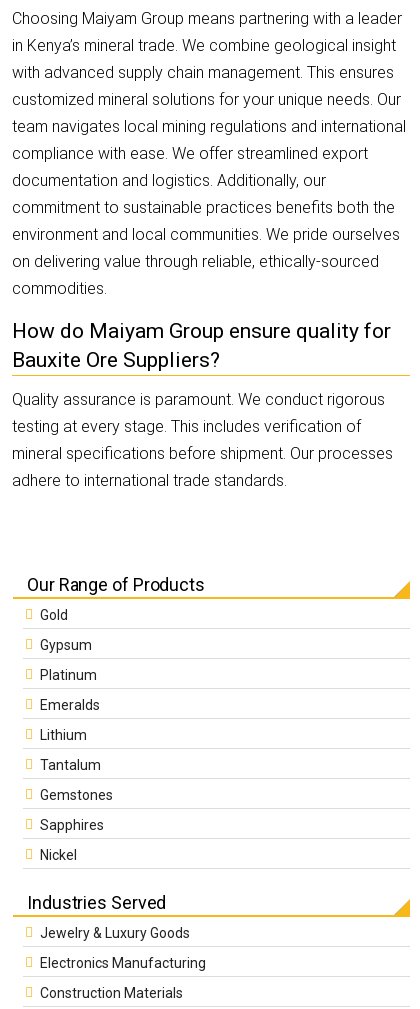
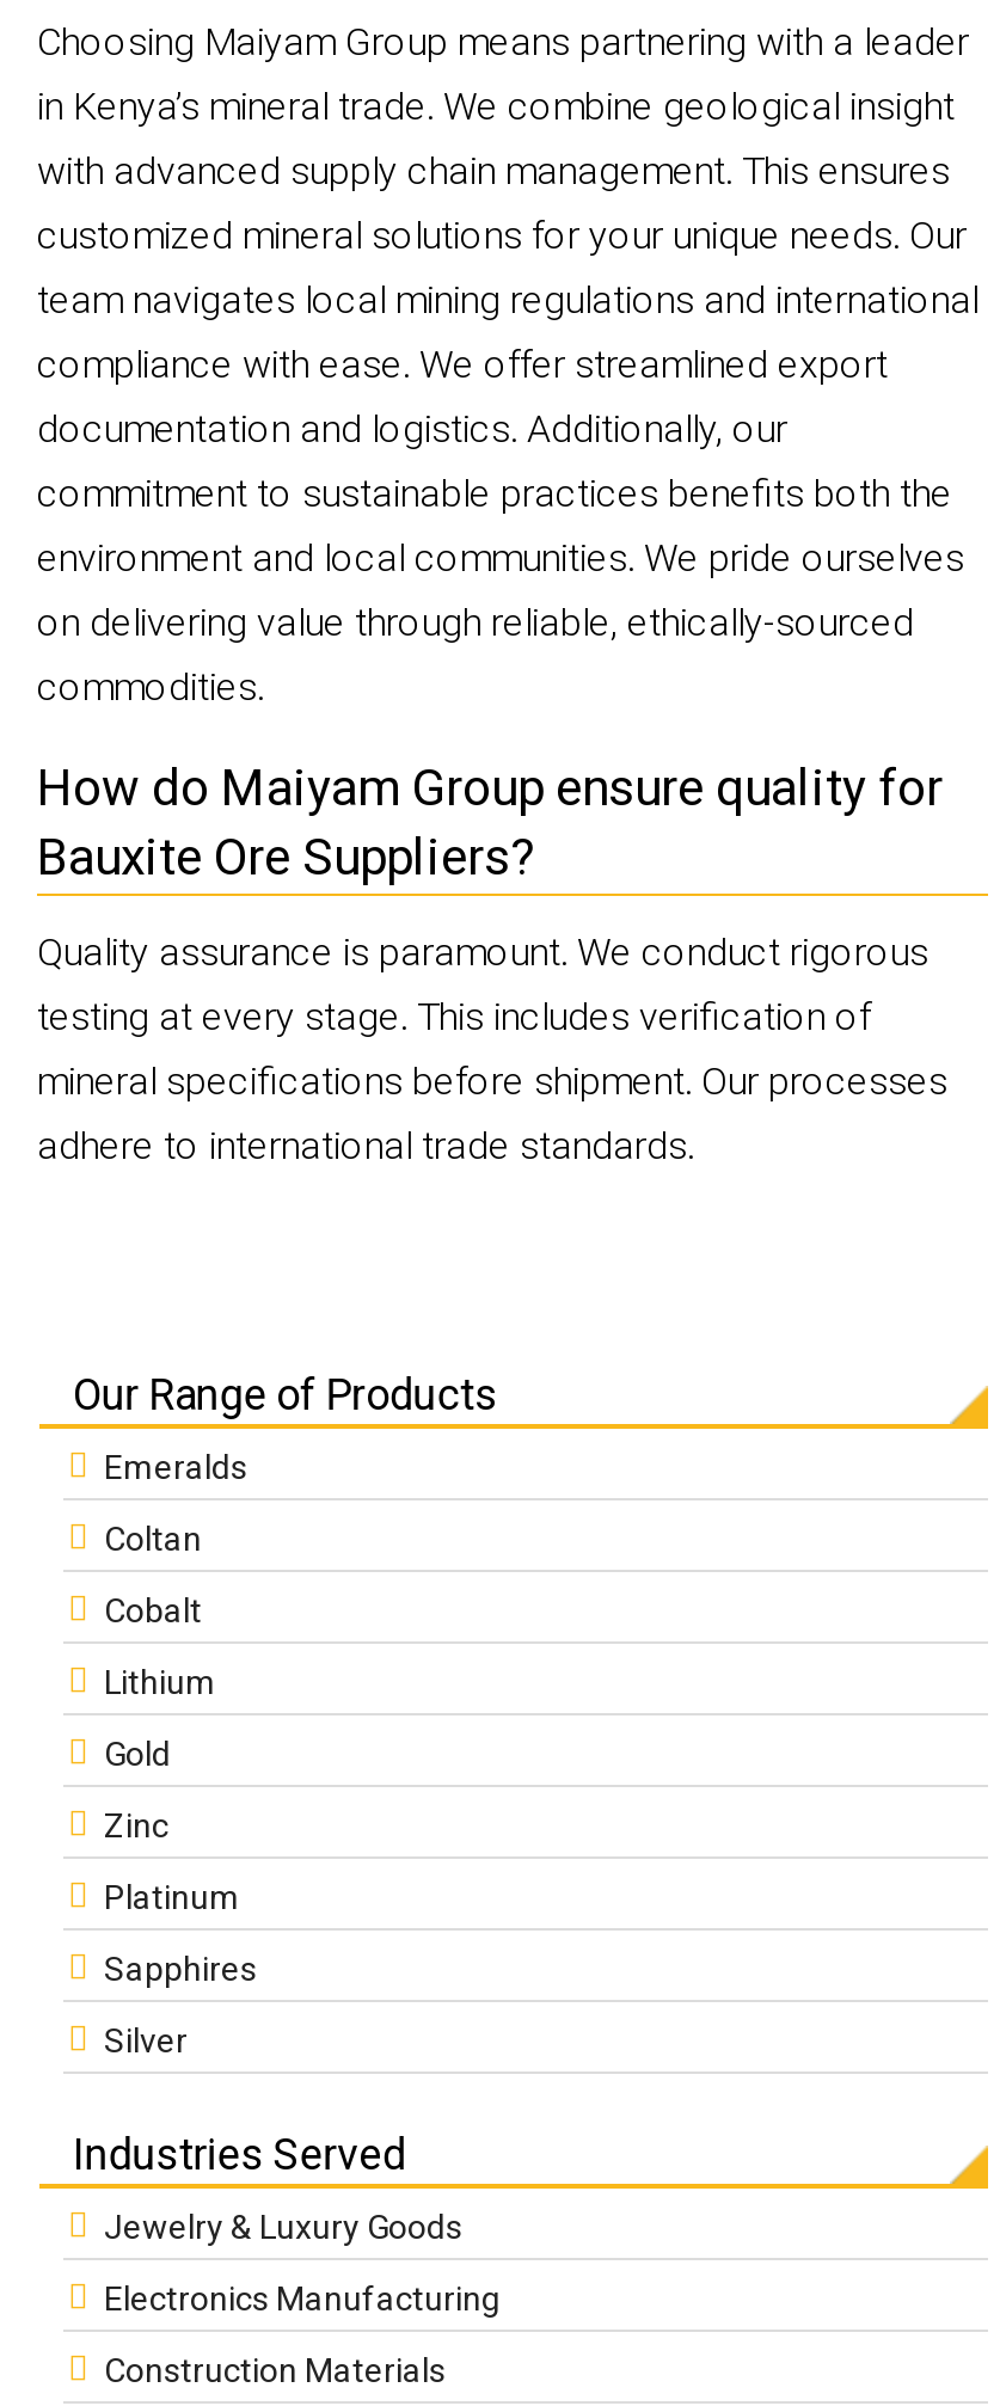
none -> [104,1520,202,1630] Coltan | Cobalt
moved [40,607,68,623] -> [104,1735,171,1774]: Gold
[40,637,92,653] Gypsum -> [104,1807,168,1845] Zinc
moved [40,667,97,683] -> [104,1879,240,1917]: Platinum
moved [40,697,100,743] -> [104,1449,247,1702]: Emeralds | Lithium
[40,757,113,803] Tantalum | Gemstones -> none
[40,847,77,863] Nickel -> [104,2022,188,2060] Silver

